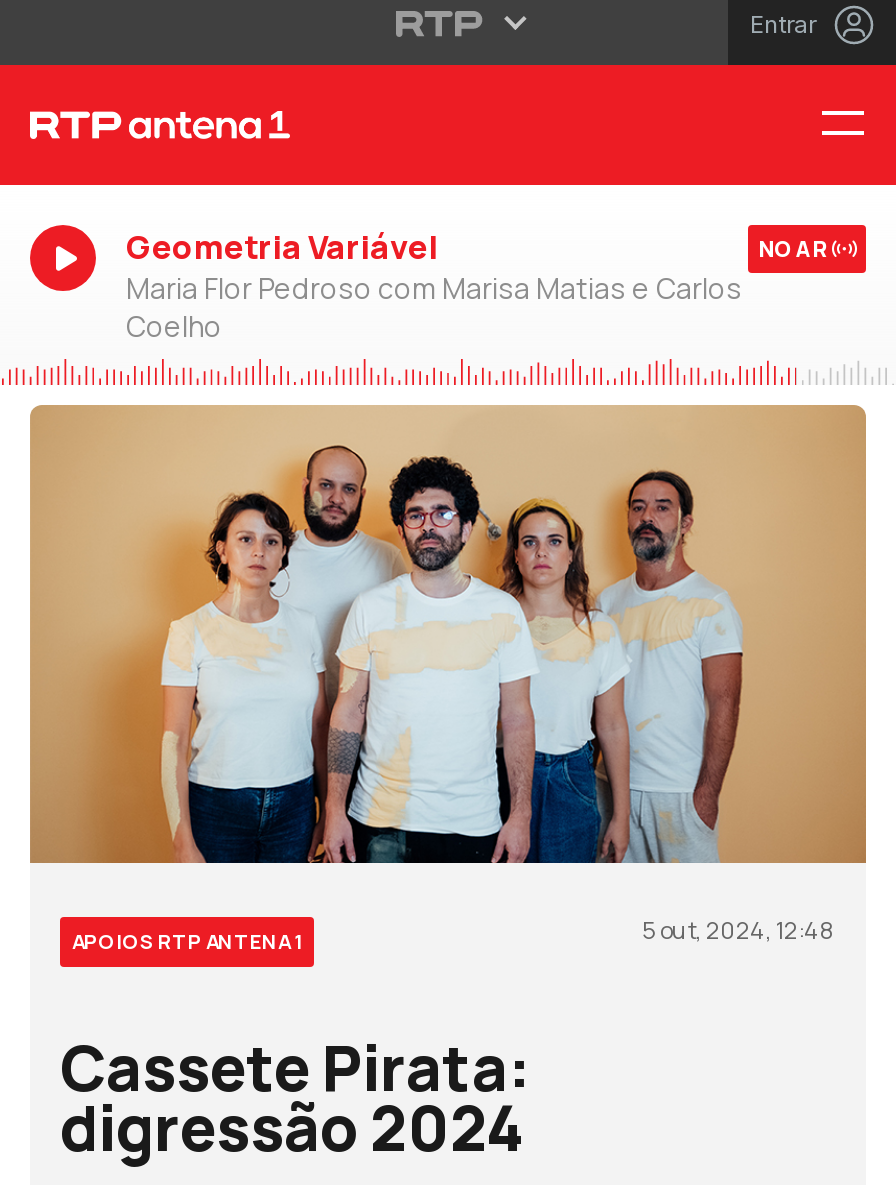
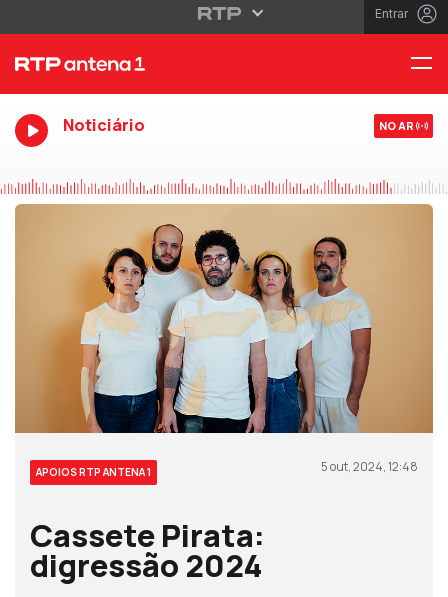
[126,225,742,345] Geometria Variável | Maria Flor Pedroso com Marisa Matias e Carlos | Coelho -> [63,114,145,136] Noticiário

